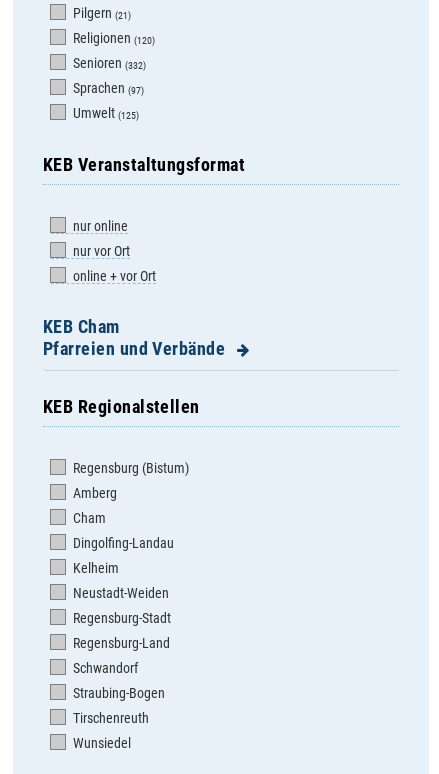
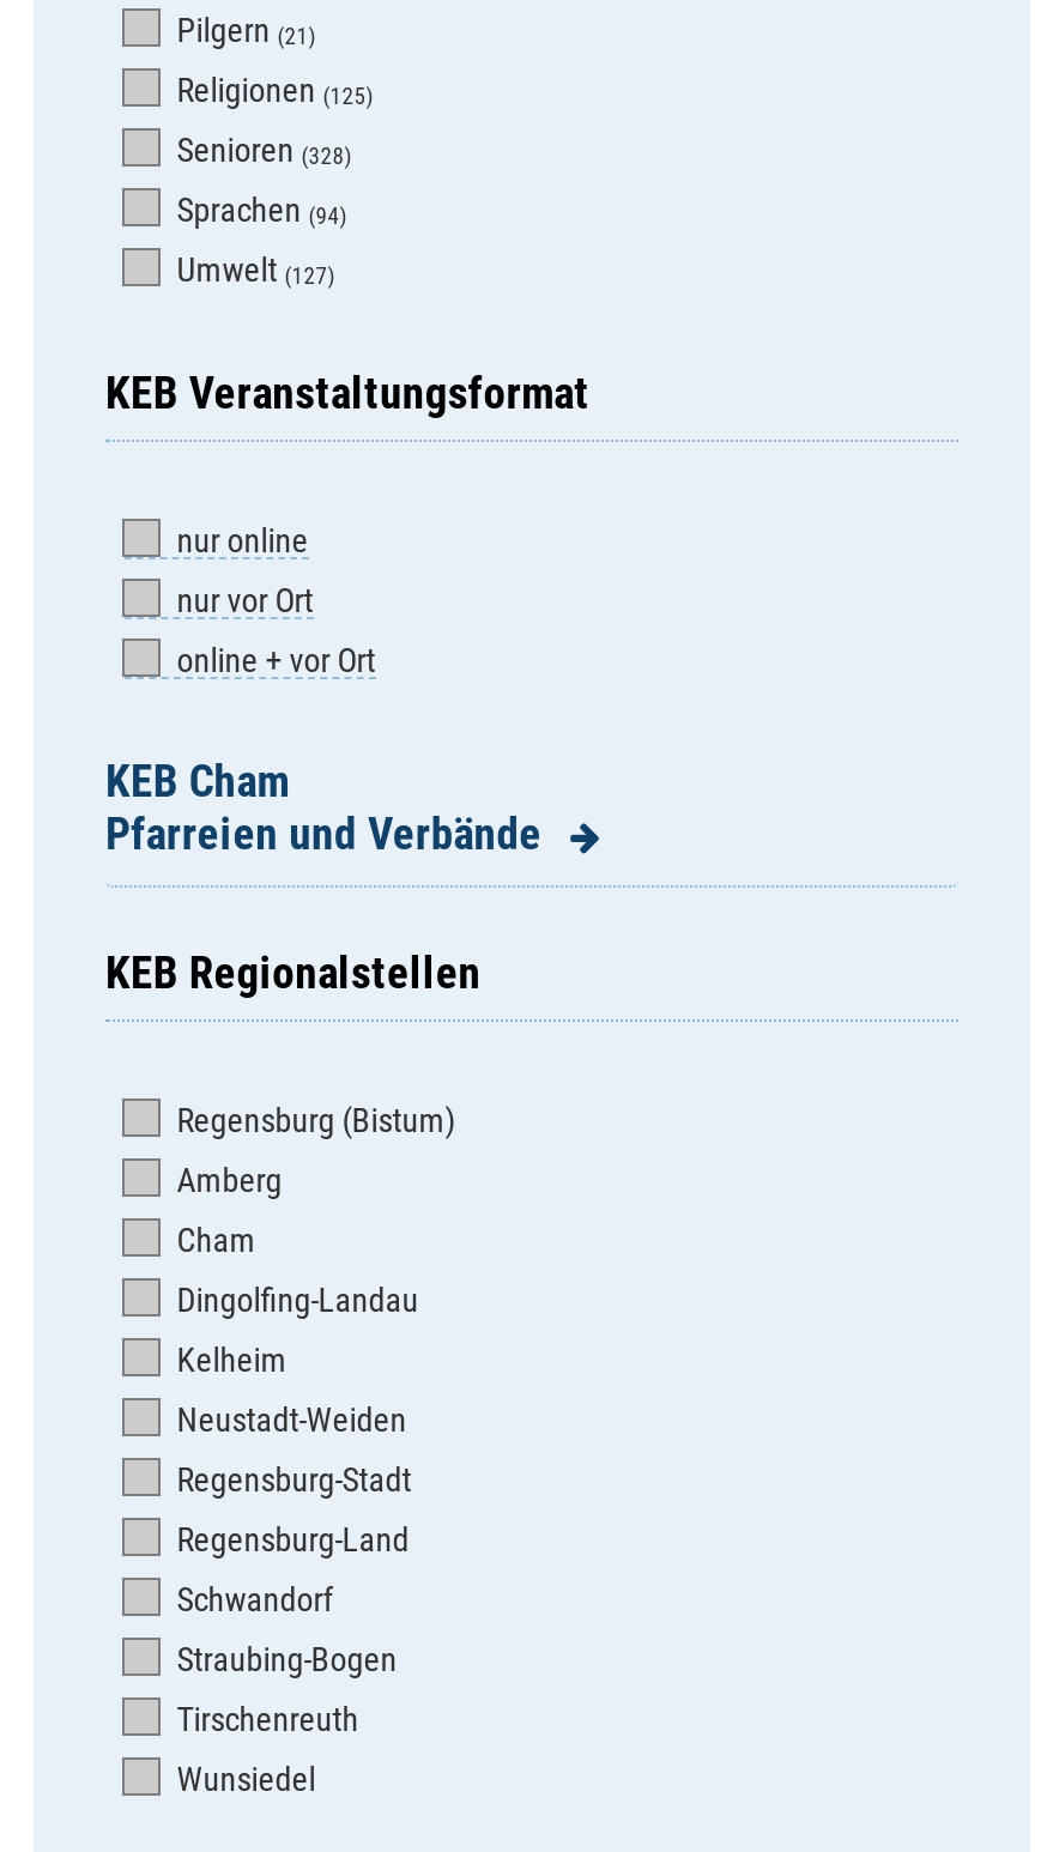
[73,30,155,46] Religionen (120) -> [177,71,373,109] Religionen (125)
[73,55,146,71] Senioren (332) -> [177,131,352,169] Senioren (328)
[73,80,144,96] Sprachen (97) -> [177,190,347,229] Sprachen (94)
[73,105,139,121] Umwelt (125) -> [177,250,335,289] Umwelt (127)

